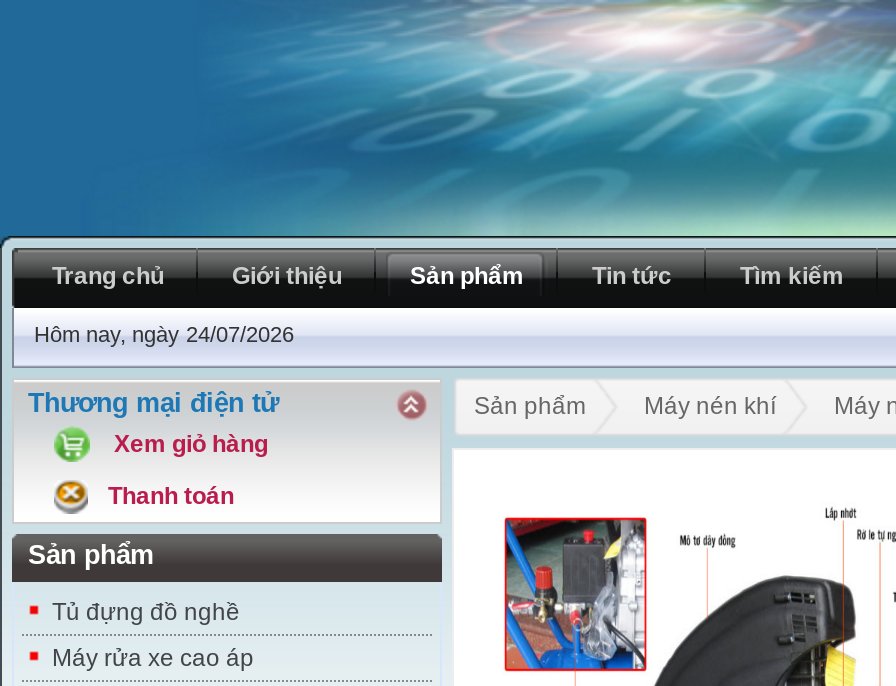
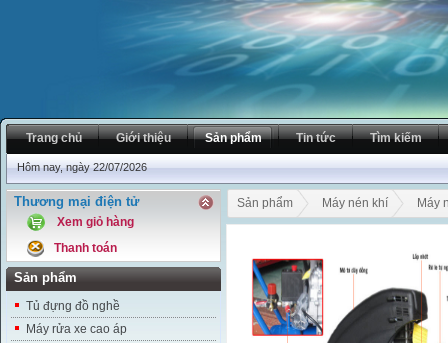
[34,322,294,346] Hôm nay, ngày 24/07/2026 -> [17,161,147,173] Hôm nay, ngày 22/07/2026

